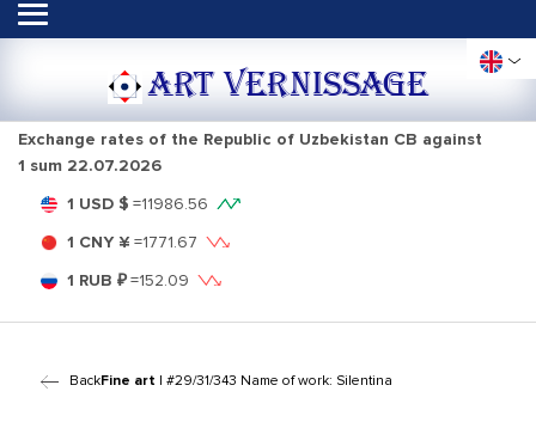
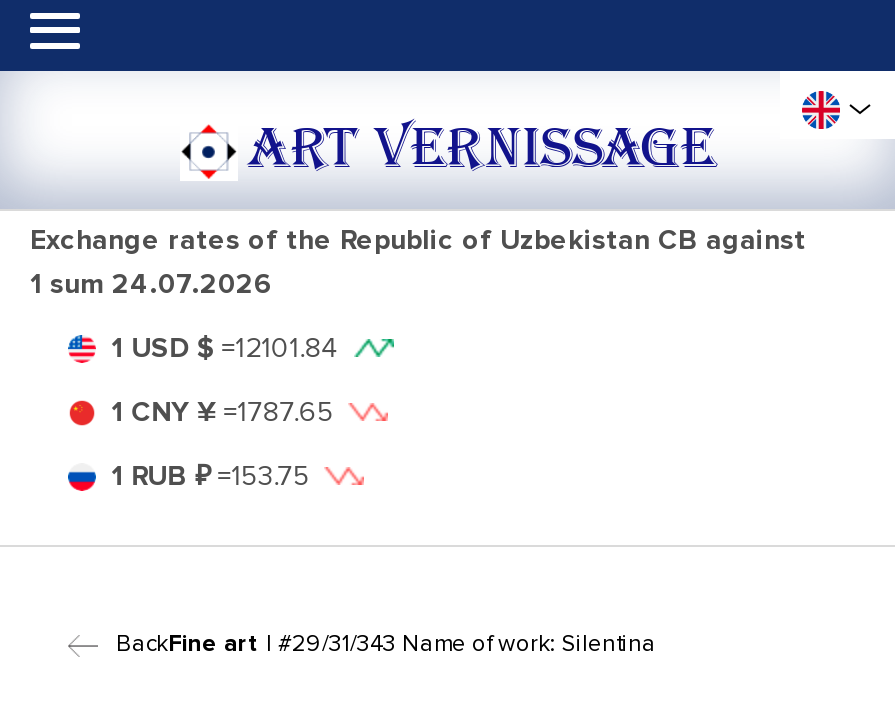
[18,155,162,175] 1 sum 22.07.2026 -> [30,267,272,301] 1 sum 24.07.2026
[67,193,208,214] 1 USD $ =11986.56 -> [111,331,339,365] 1 USD $ =12101.84
[67,232,197,252] 1 CNY ¥ =1771.67 -> [111,395,333,429] 1 CNY ¥ =1787.65
[67,270,189,290] 1 RUB ₽ =152.09 -> [111,459,309,493] 1 RUB ₽ =153.75

